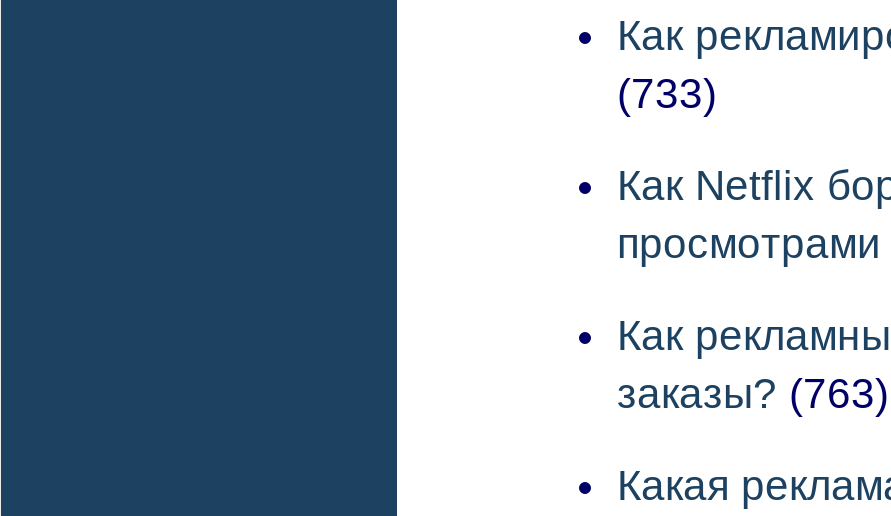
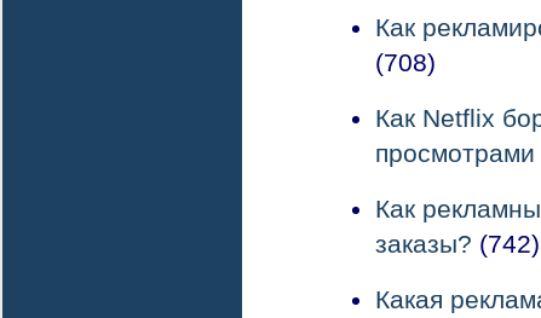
[617,70,717,116] (733) -> [375,48,436,76] (708)
[617,370,889,416] заказы? (763) -> [375,230,540,258] заказы? (742)

